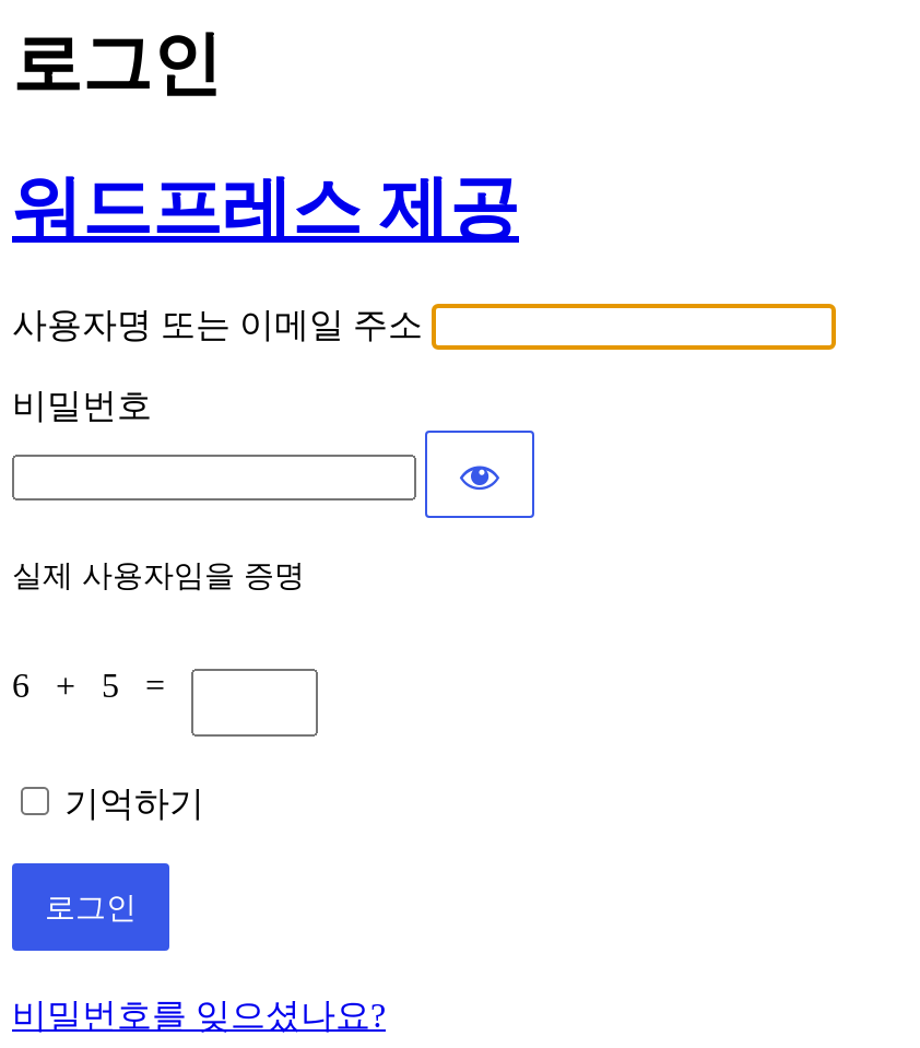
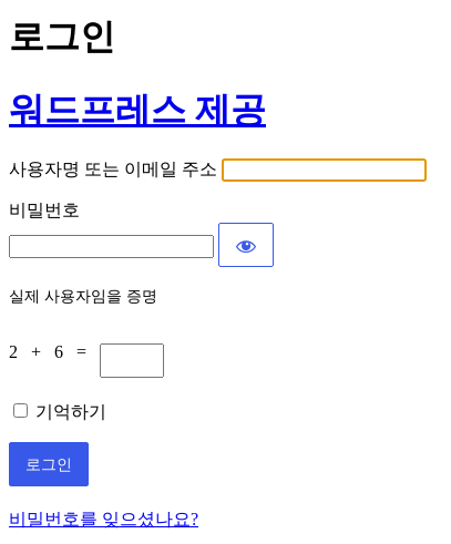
[12,667,191,704] 6 + 5 = -> [9,343,100,362] 2 + 6 =

